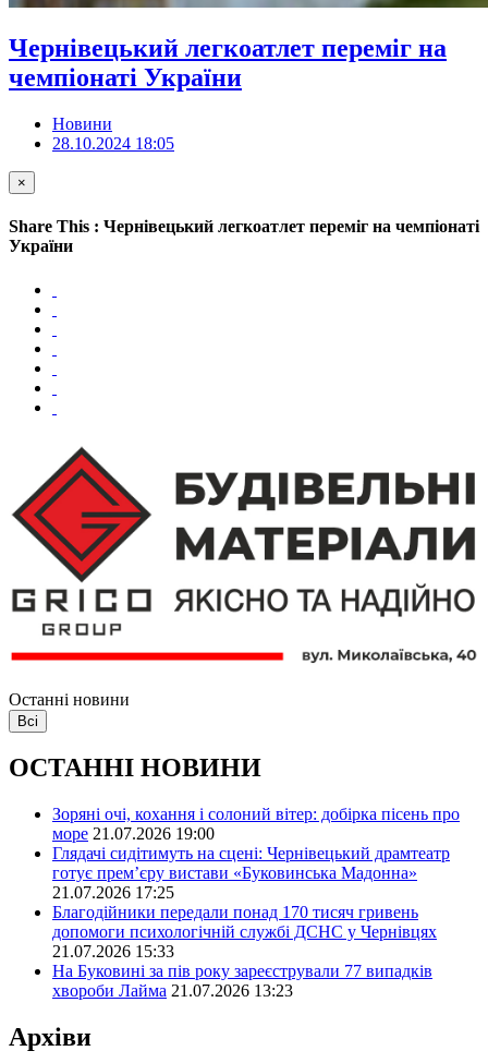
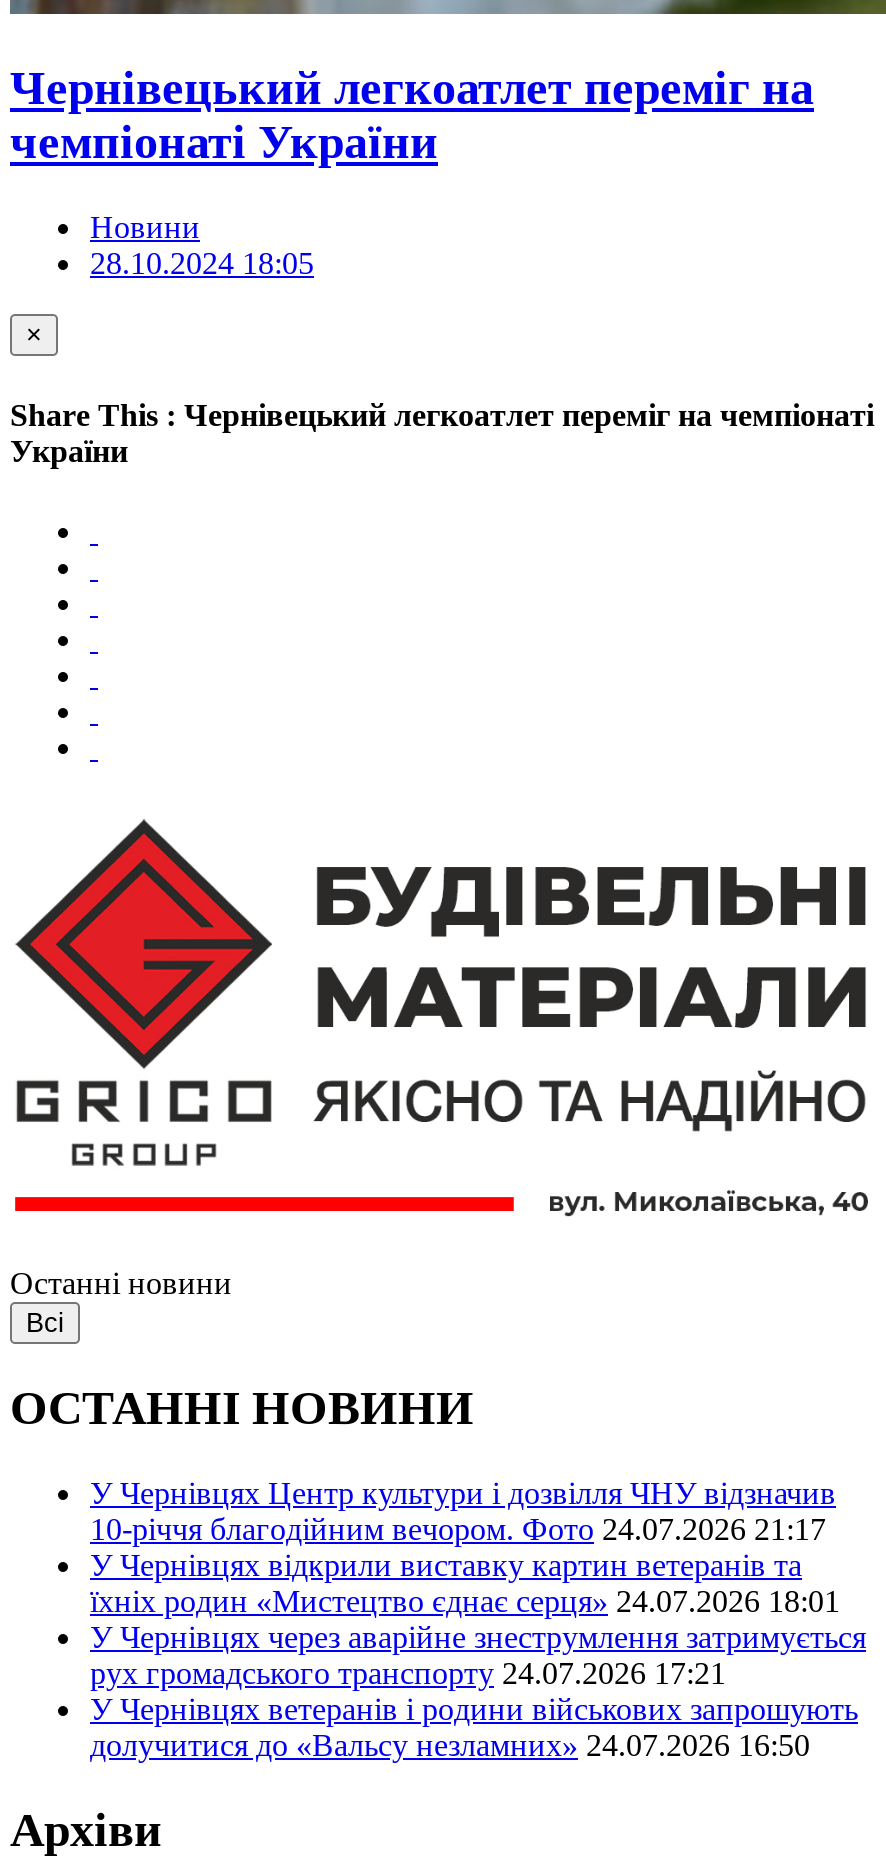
[52,805,460,1000] Зоряні очі, кохання і солоний вітер: добірка пісень про | море 21.07.2026 19:00 | Глядачі сидітимуть на сцені: Чернівецький драмтеатр | готує прем’єру вистави «Буковинська Мадонна» | 21.07.2026 17:25 | Благодійники передали понад 170 тисяч гривень | допомоги психологічній службі ДСНС у Чернівцях | 21.07.2026 15:33 | На Буковині за пів року зареєстрували 77 випадків | хвороби Лайма 21.07.2026 13:23 -> [90,1477,866,1763] У Чернівцях Центр культури і дозвілля ЧНУ відзначив | 10-річчя благодійним вечором. Фото 24.07.2026 21:17 | У Чернівцях відкрили виставку картин ветеранів та | їхніх родин «Мистецтво єднає серця» 24.07.2026 18:01 | У Чернівцях через аварійне знеструмлення затримується | рух громадського транспорту 24.07.2026 17:21 | У Чернівцях ветеранів і родини військових запрошують | долучитися до «Вальсу незламних» 24.07.2026 16:50

